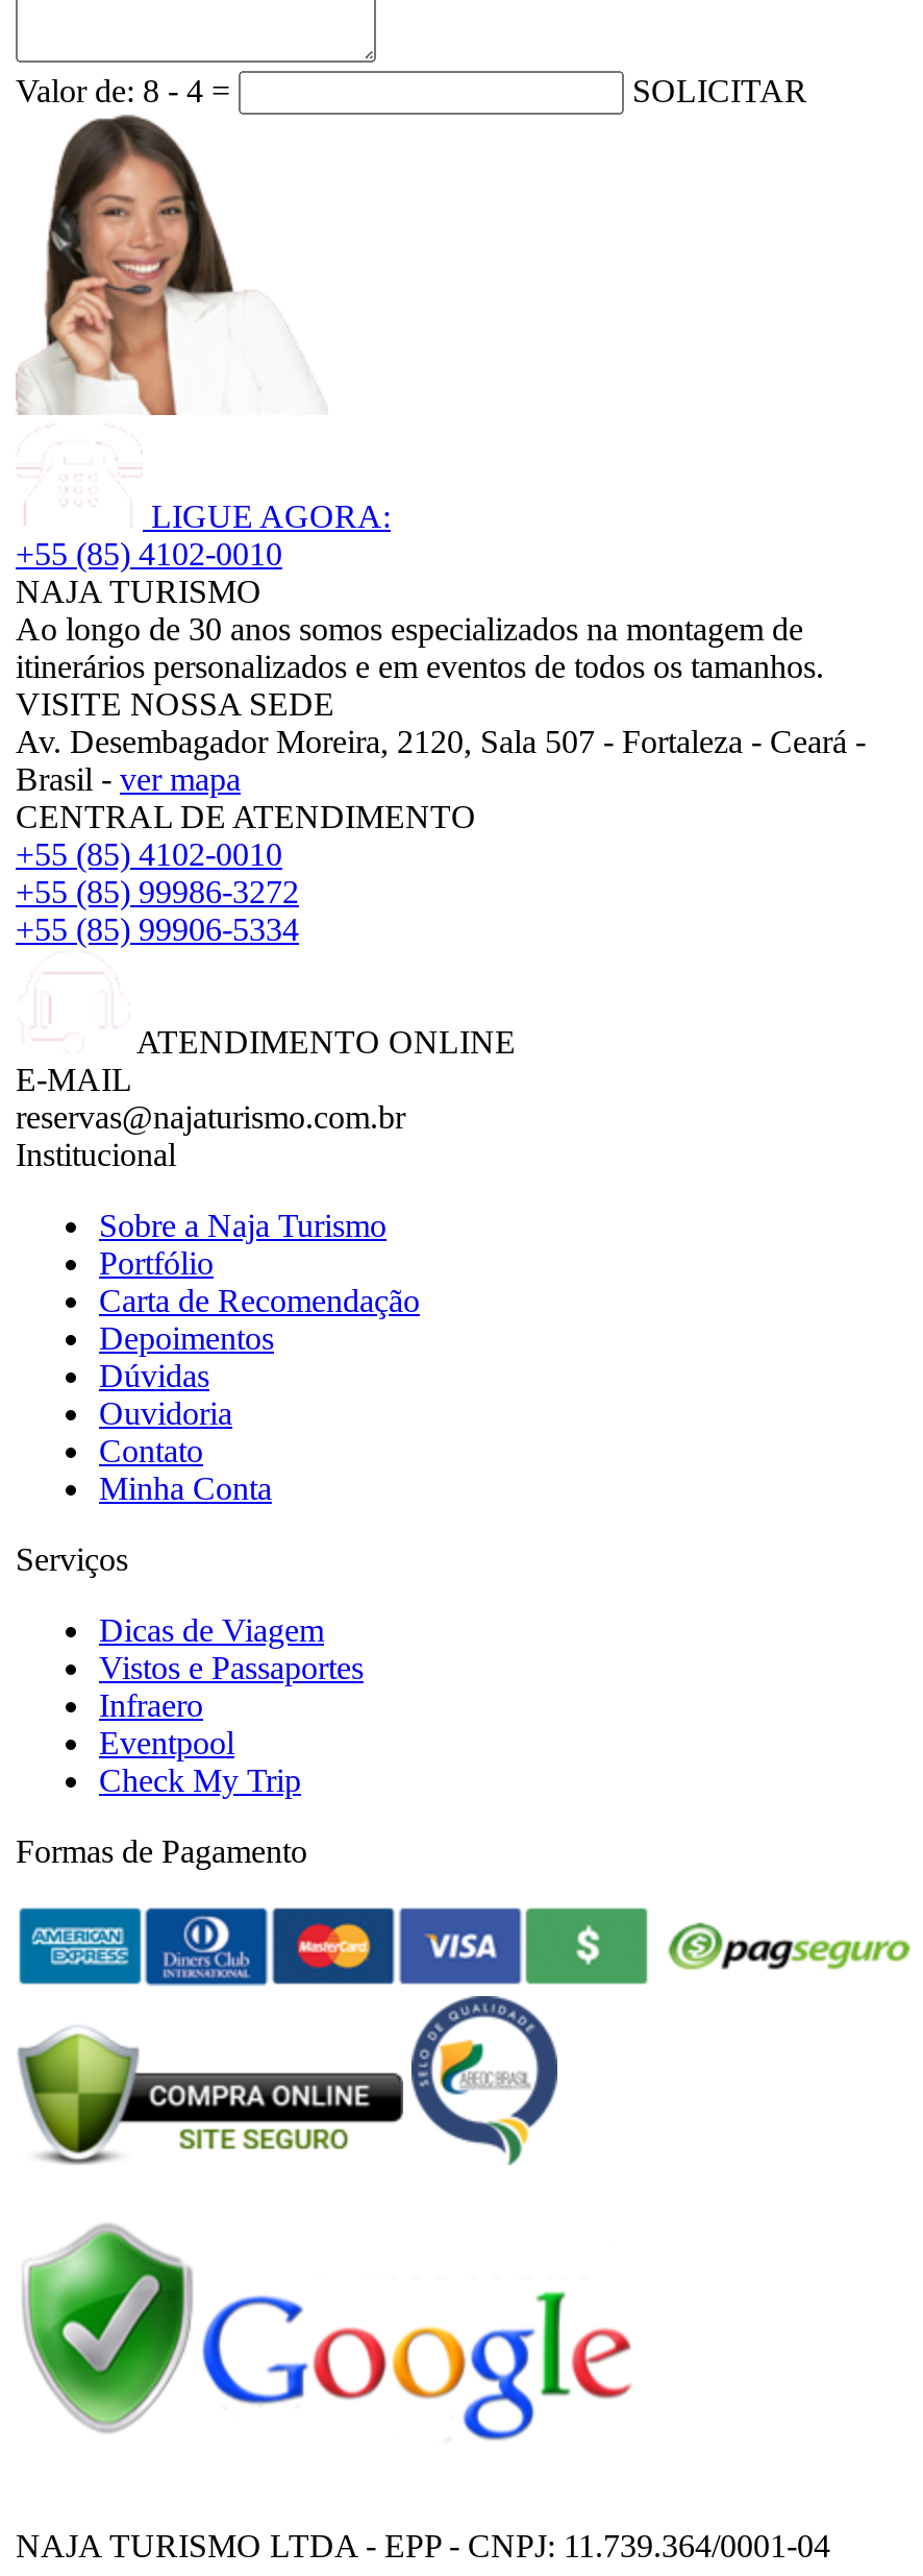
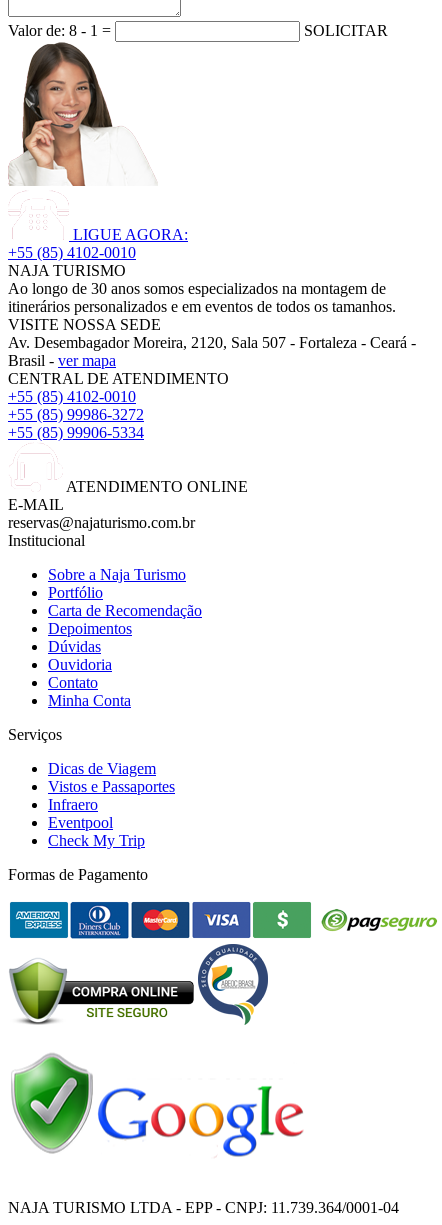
[16,73,239,109] Valor de: 8 - 4 = -> [8,22,115,39] Valor de: 8 - 1 =

